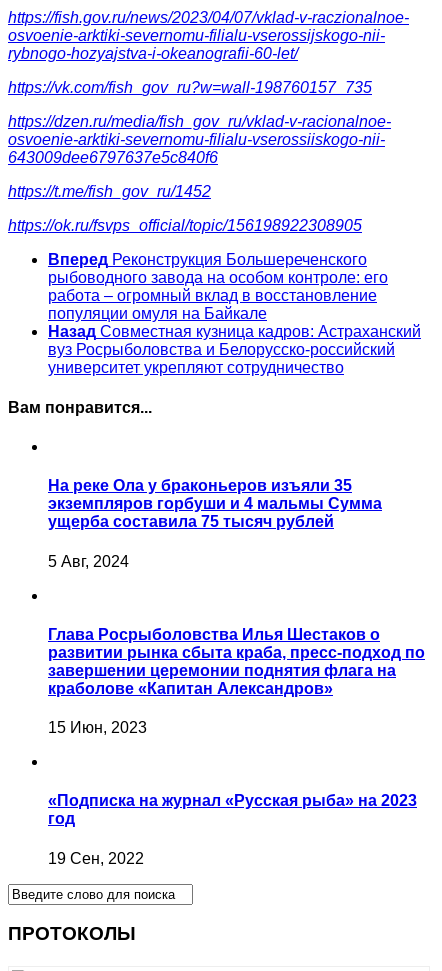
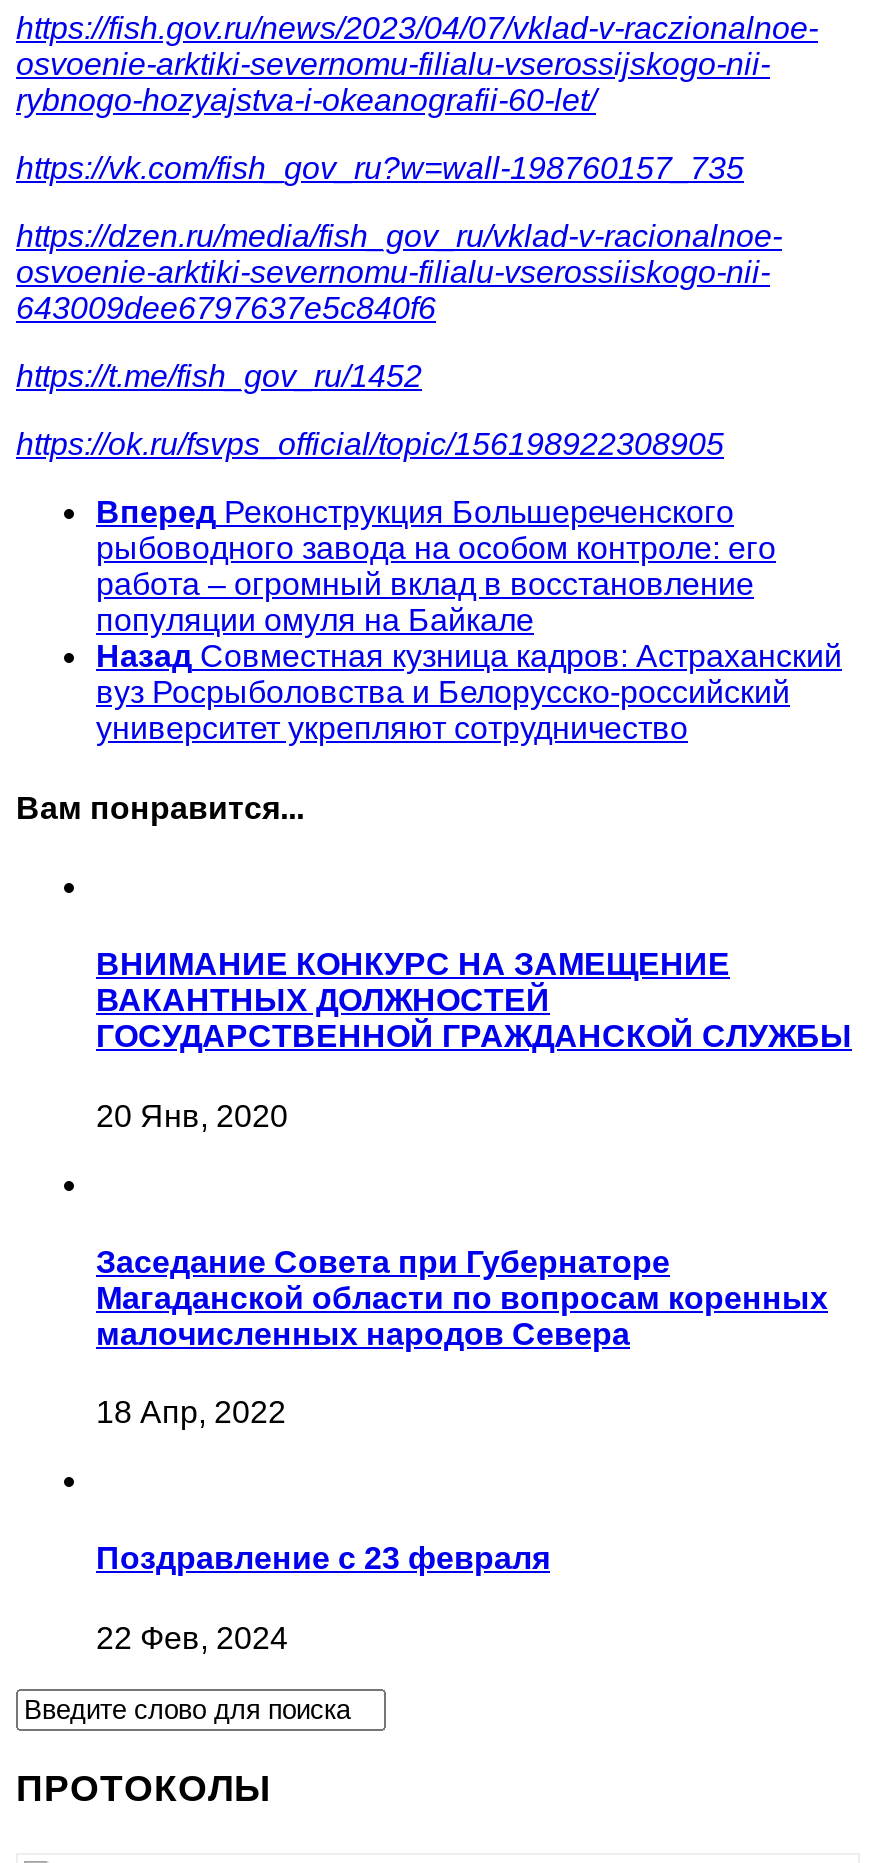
[48,477,382,530] На реке Ола у браконьеров изъяли 35 | экземпляров горбуши и 4 мальмы Сумма | ущерба составила 75 тысяч рублей -> [96,947,852,1053] ВНИМАНИЕ КОНКУРС НА ЗАМЕЩЕНИЕ | ВАКАНТНЫХ ДОЛЖНОСТЕЙ | ГОСУДАРСТВЕННОЙ ГРАЖДАНСКОЙ СЛУЖБЫ
[48,552,129,569] 5 Авг, 2024 -> [96,1098,288,1132] 20 Янв, 2020
[48,626,425,697] Глава Росрыболовства Илья Шестаков о | развитии рынка сбыта краба, пресс-подход по | завершении церемонии поднятия флага на | краболове «Капитан Александров» -> [96,1245,828,1351] Заседание Совета при Губернаторе | Магаданской области по вопросам коренных | малочисленных народов Севера
[48,719,147,736] 15 Июн, 2023 -> [96,1395,286,1429] 18 Апр, 2022
[48,792,417,827] «Подписка на журнал «Русская рыба» на 2023 | год -> [96,1542,550,1576] Поздравление с 23 февраля
[48,850,144,867] 19 Сен, 2022 -> [96,1620,288,1654] 22 Фев, 2024

